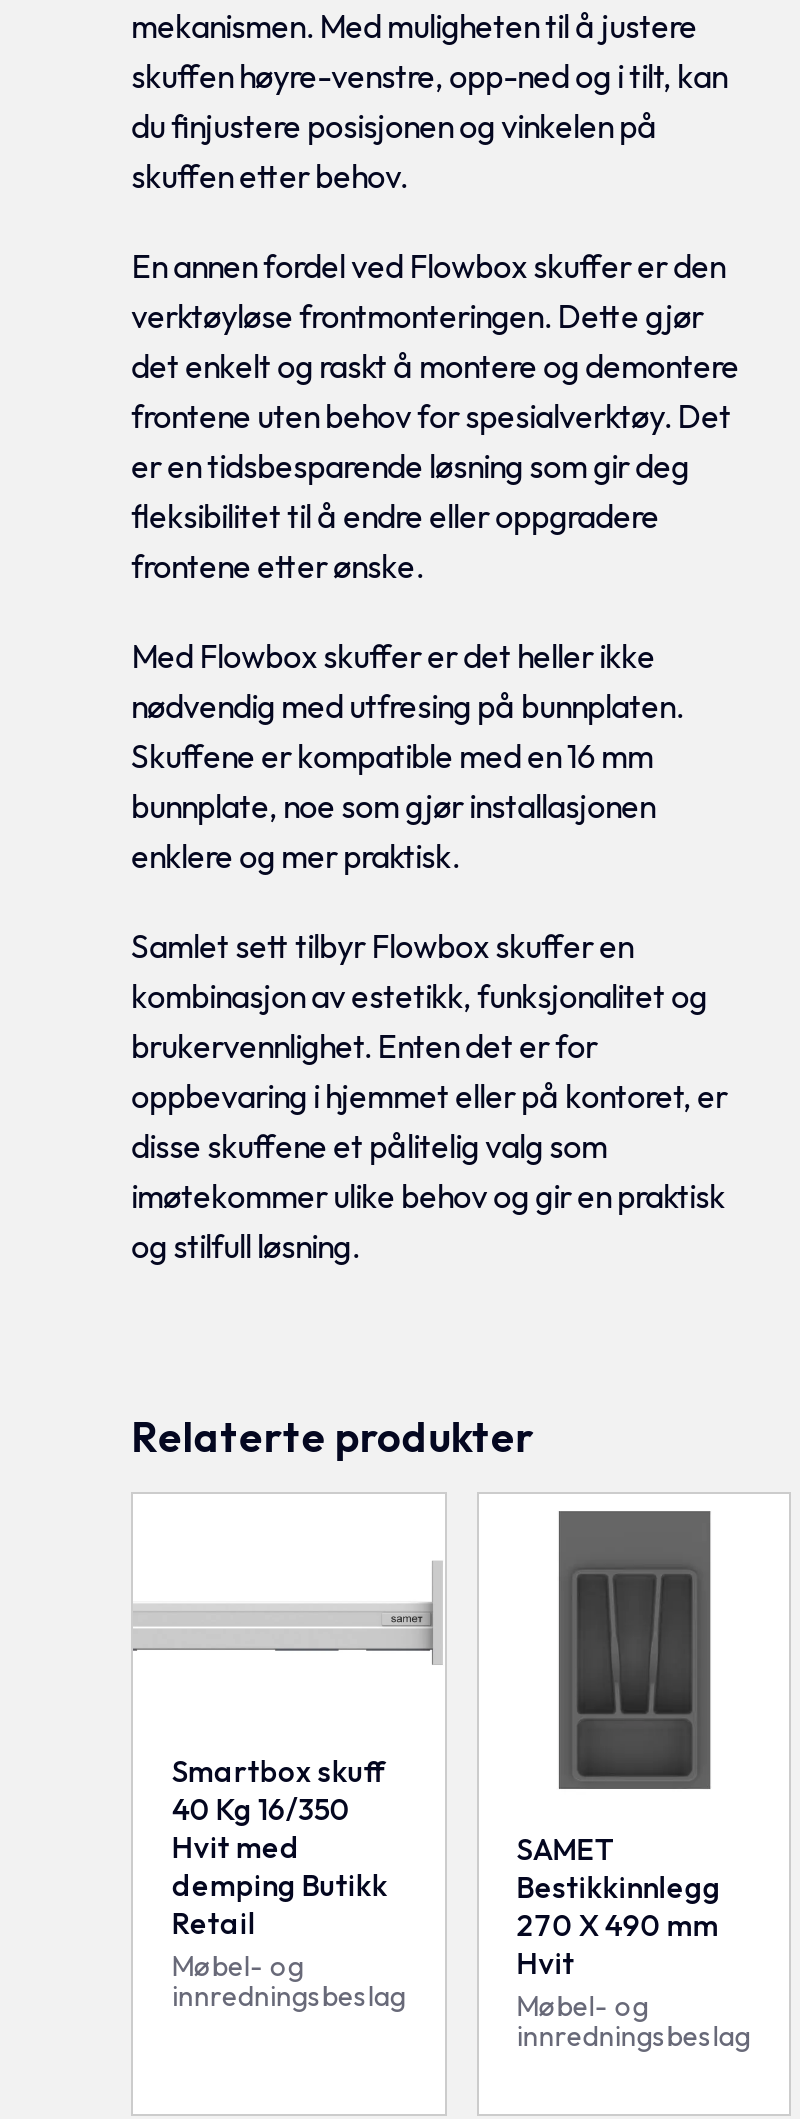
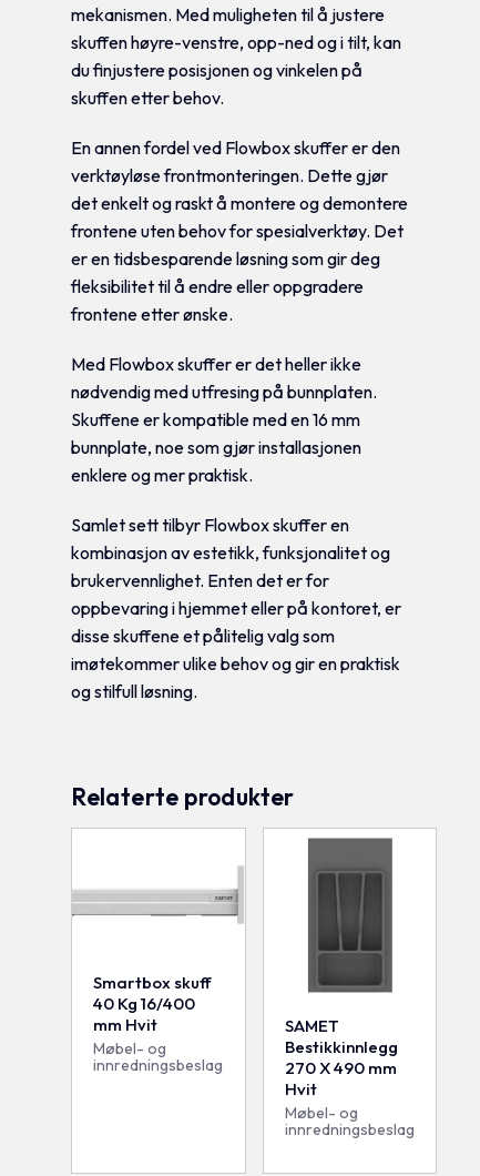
[172,1790,388,1942] 40 Kg 16/350 | Hvit med | demping Butikk | Retail -> [94,993,196,1035] 40 Kg 16/400 | mm Hvit
moved [172,1948,406,2014] -> [94,1039,223,1075]: Møbel- og | innredningsbeslag

